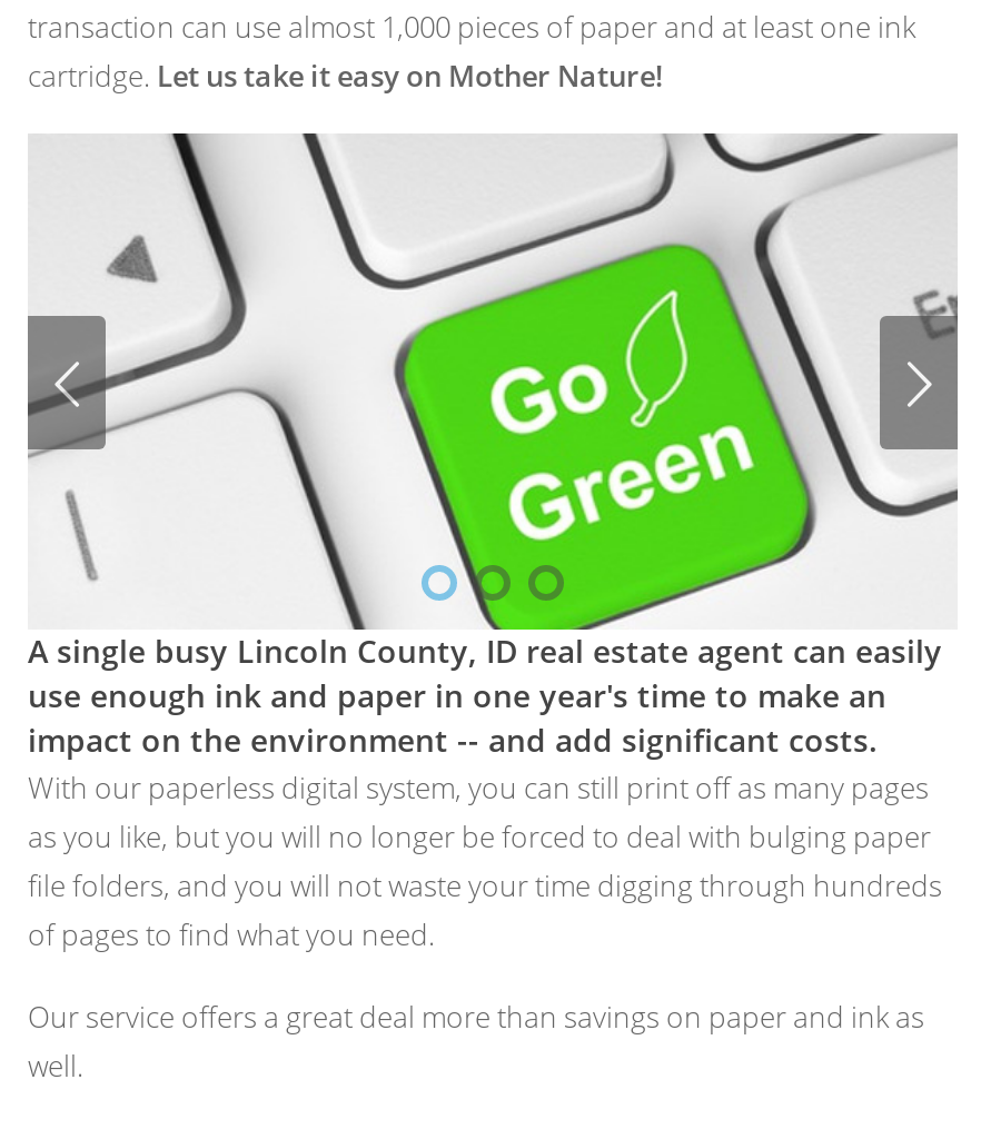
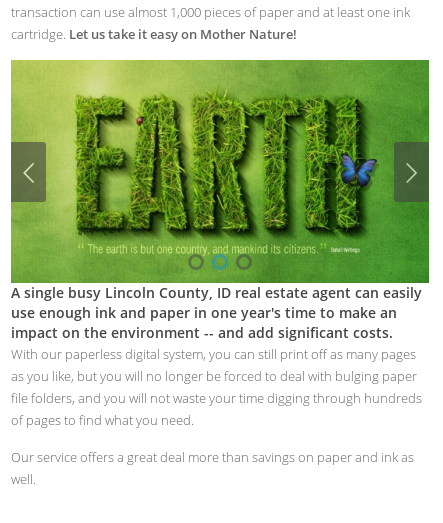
[28,131,958,630] [image] -> [10,59,430,284] [image]

